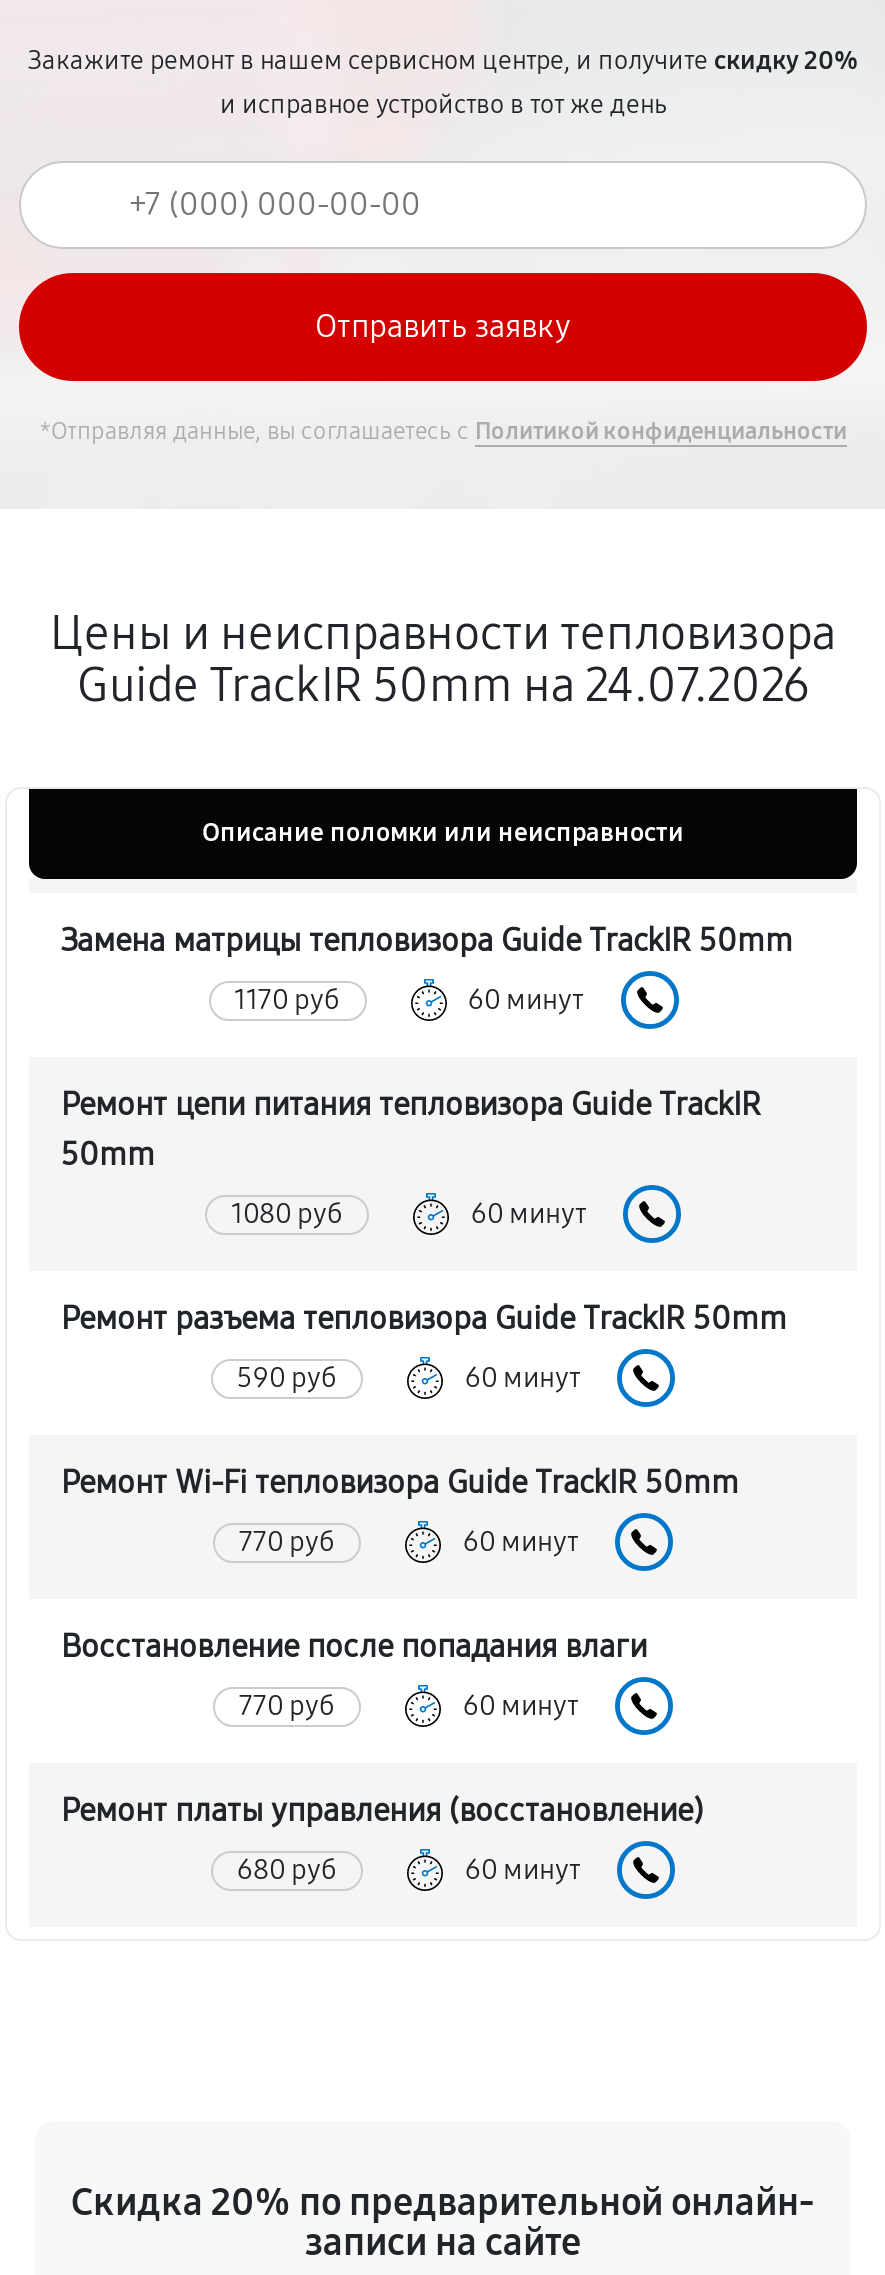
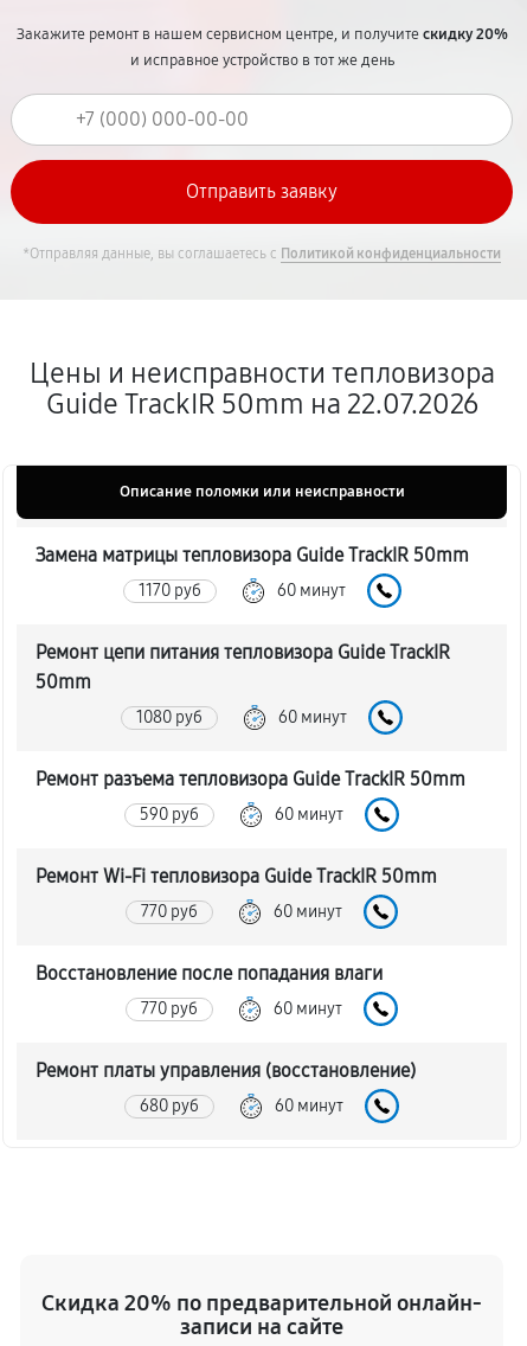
[77,657,809,713] Guide TrackIR 50mm на 24.07.2026 -> [46,387,478,421] Guide TrackIR 50mm на 22.07.2026

